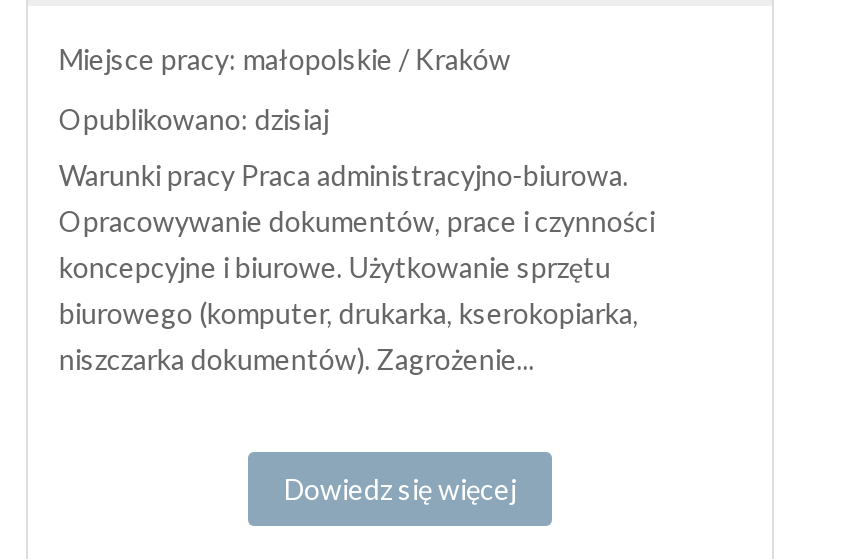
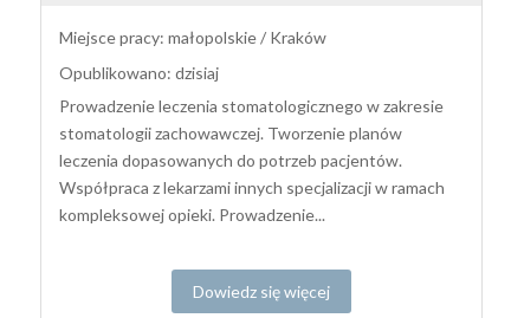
[59,159,655,377] Warunki pracy Praca administracyjno-biurowa. | Opracowywanie dokumentów, prace i czynności | koncepcyjne i biurowe. Użytkowanie sprzętu | biurowego (komputer, drukarka, kserokopiarka, | niszczarka dokumentów). Zagrożenie... -> [60,96,445,225] Prowadzenie leczenia stomatologicznego w zakresie | stomatologii zachowawczej. Tworzenie planów | leczenia dopasowanych do potrzeb pacjentów. | Współpraca z lekarzami innych specjalizacji w ramach | kompleksowej opieki. Prowadzenie...

